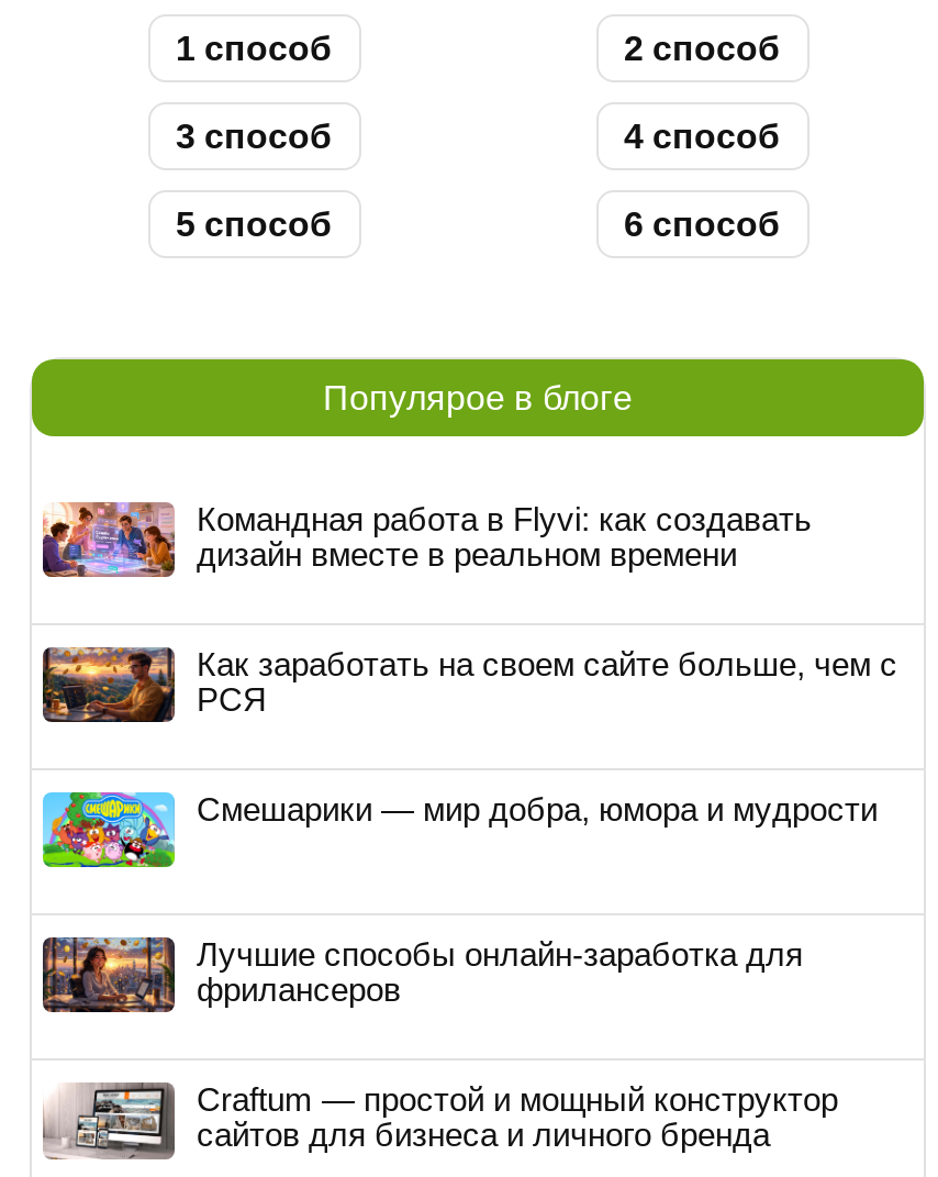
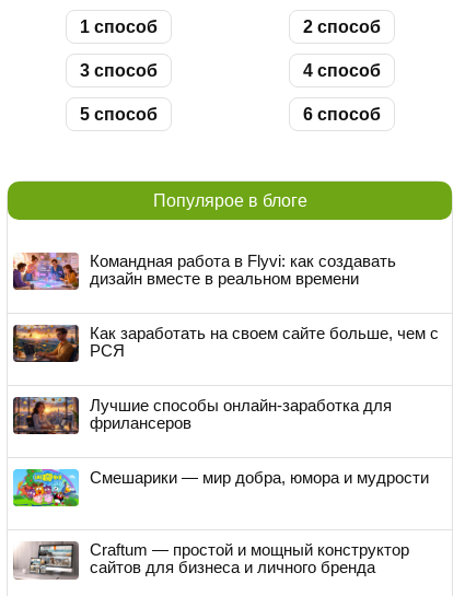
moved [41,790,878,869] -> [12,468,429,507]: [image] | Смешарики — мир добра, юмора и мудрости
moved [41,933,803,1017] -> [12,395,392,436]: [image] | Лучшие способы онлайн-заработка для | фрилансеров

